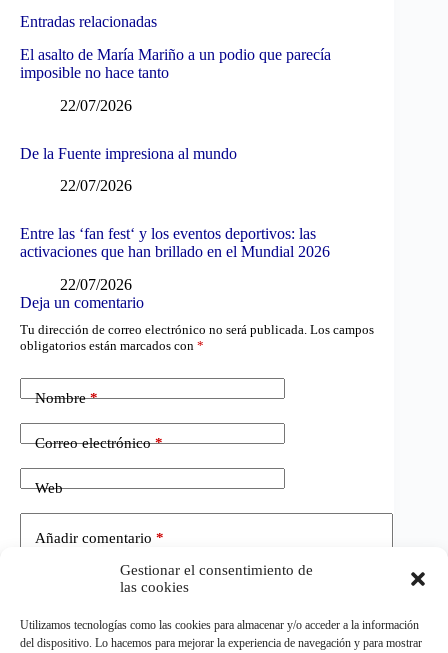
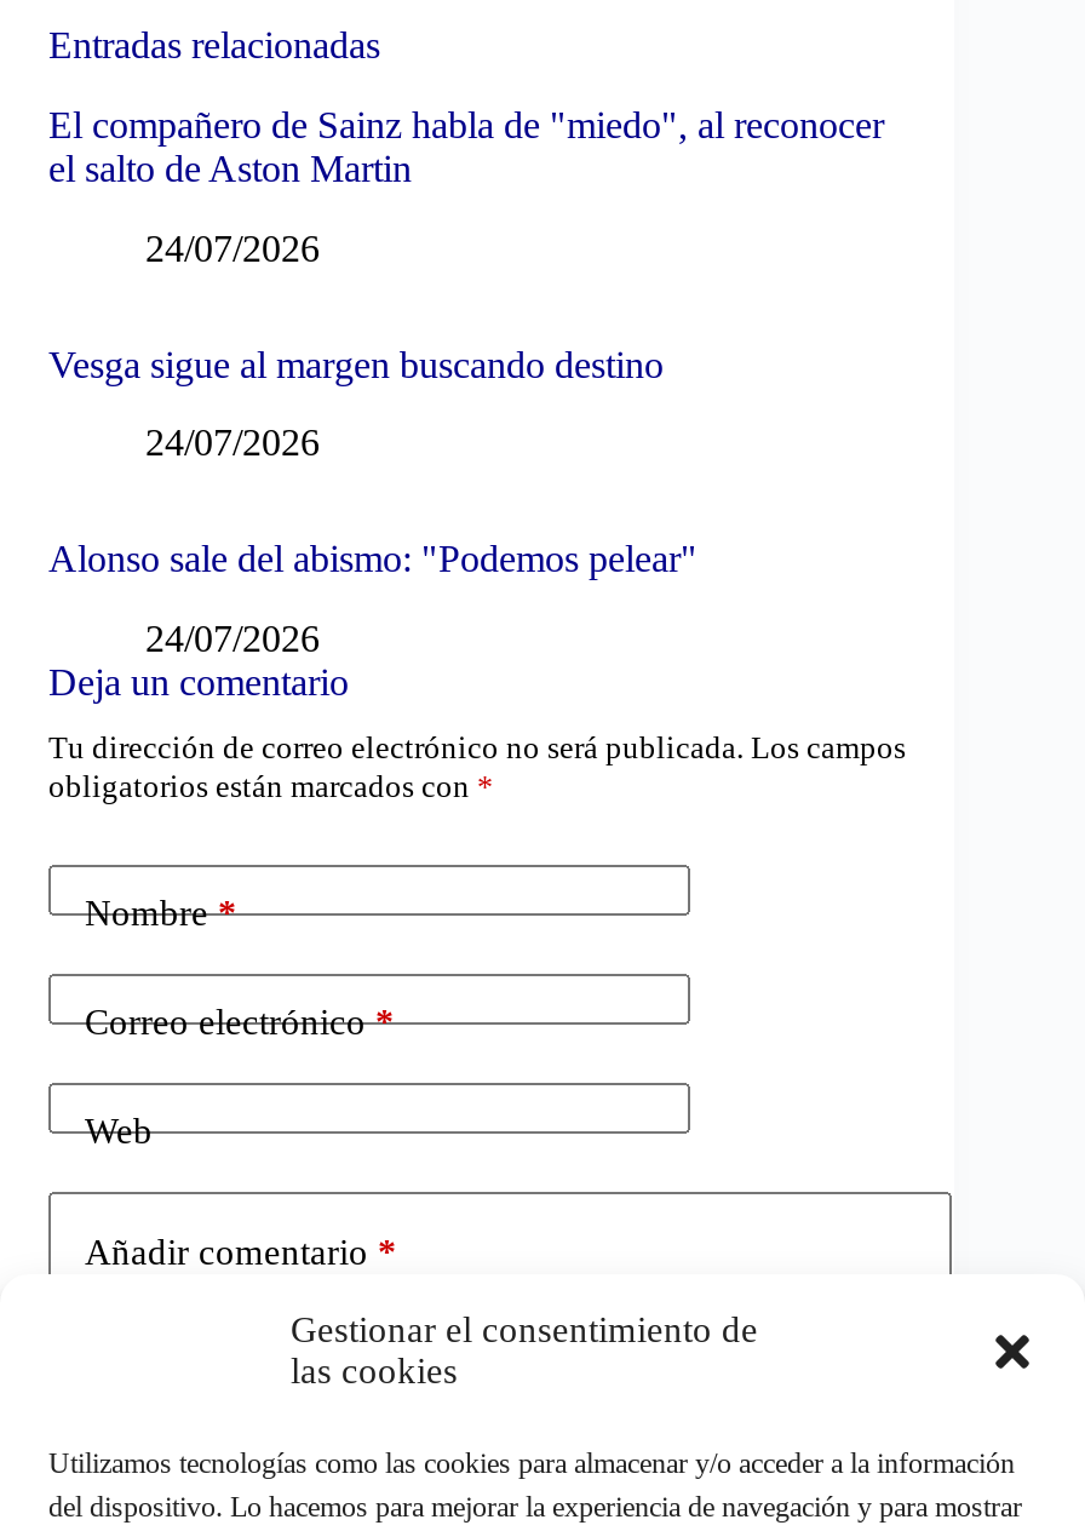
[20,46,331,81] El asalto de María Mariño a un podio que parecía | imposible no hace tanto -> [48,104,884,188] El compañero de Sainz habla de "miedo", al reconocer | el salto de Aston Martin
[60,97,132,114] 22/07/2026 -> [145,227,320,268] 24/07/2026
[20,145,237,162] De la Fuente impresiona al mundo -> [48,343,664,384] Vesga sigue al margen buscando destino
[60,177,132,194] 22/07/2026 -> [145,422,320,464] 24/07/2026
[20,225,330,260] Entre las ‘fan fest‘ y los eventos deportivos: las | activaciones que han brillado en el Mundial 2026 -> [48,539,697,580] Alonso sale del abismo: "Podemos pelear"
[60,276,132,293] 22/07/2026 -> [145,618,320,659] 24/07/2026

